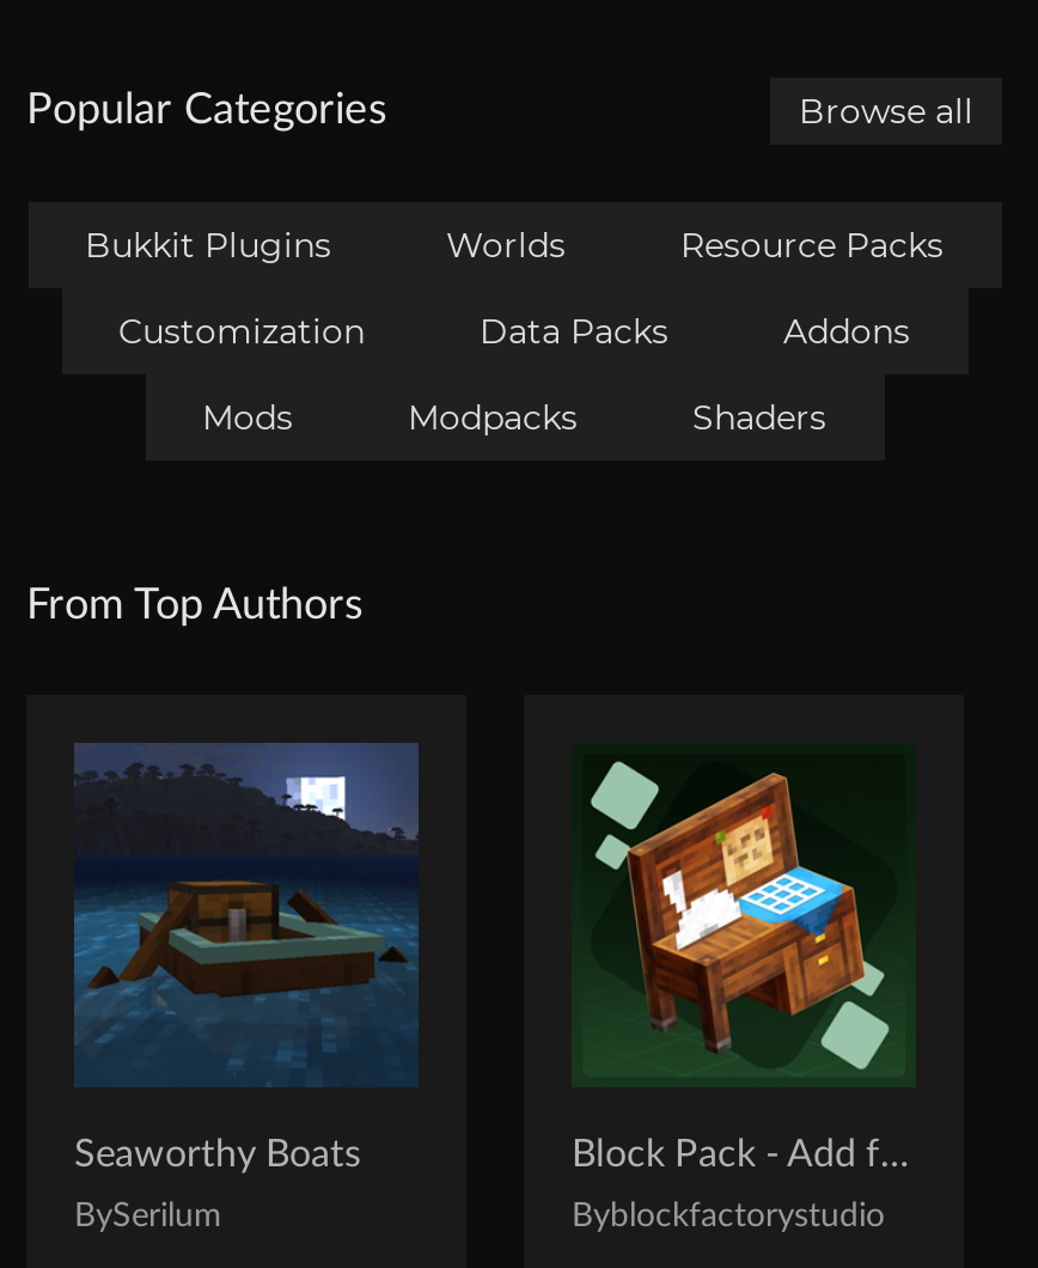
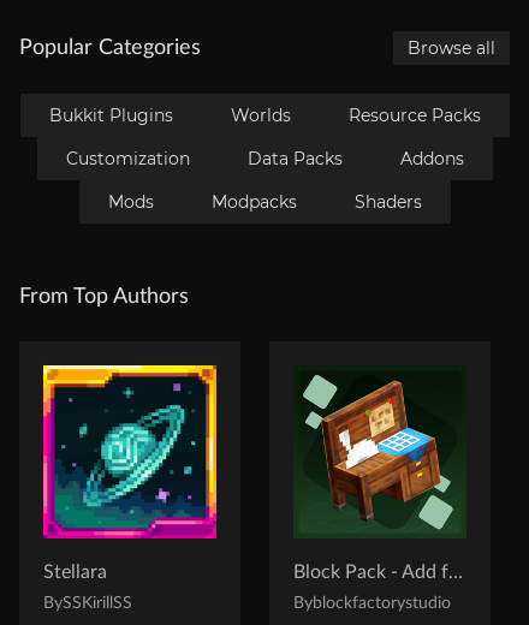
[72,740,421,1173] [image] | Seaworthy Boats -> [42,364,218,581] [image] | Stellara
[74,1199,222,1233] BySerilum -> [43,595,132,611] BySSKirillSS

